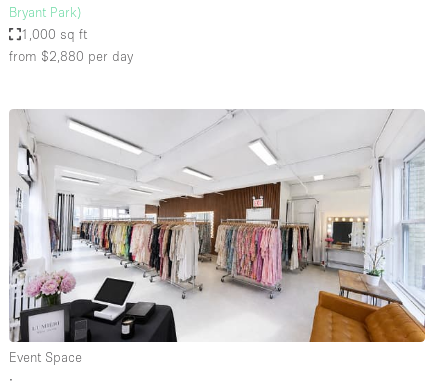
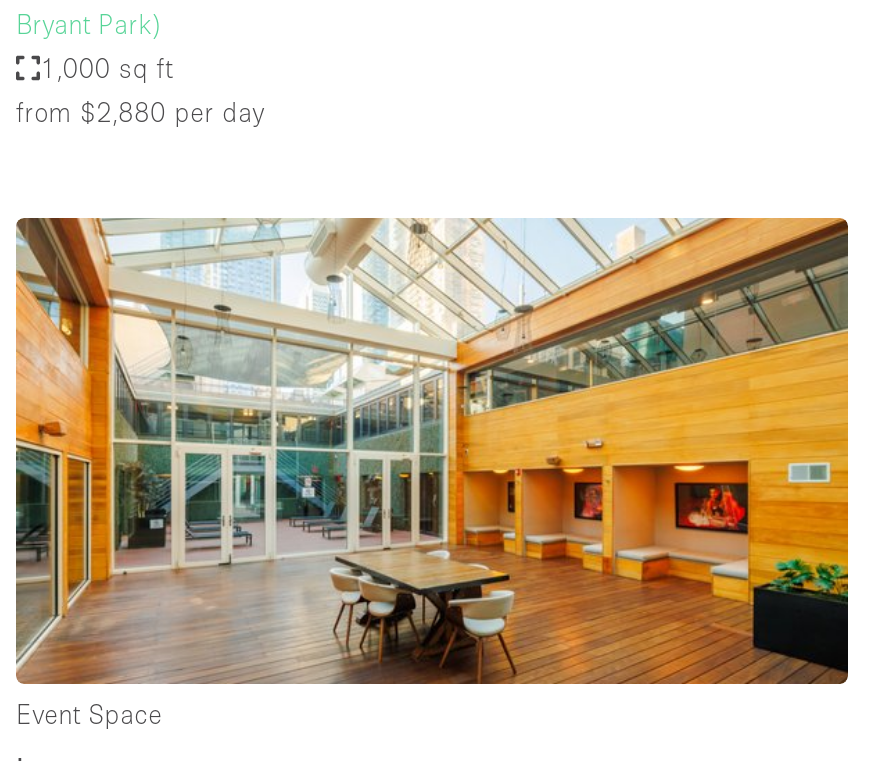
[9,109,426,343] [image] -> [14,216,850,686] [image]

